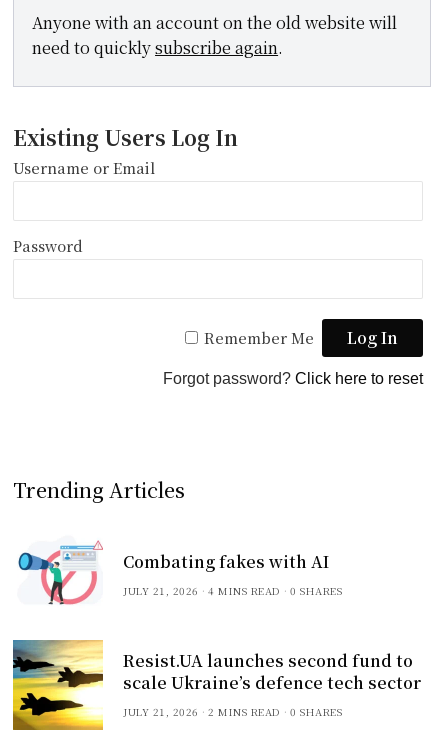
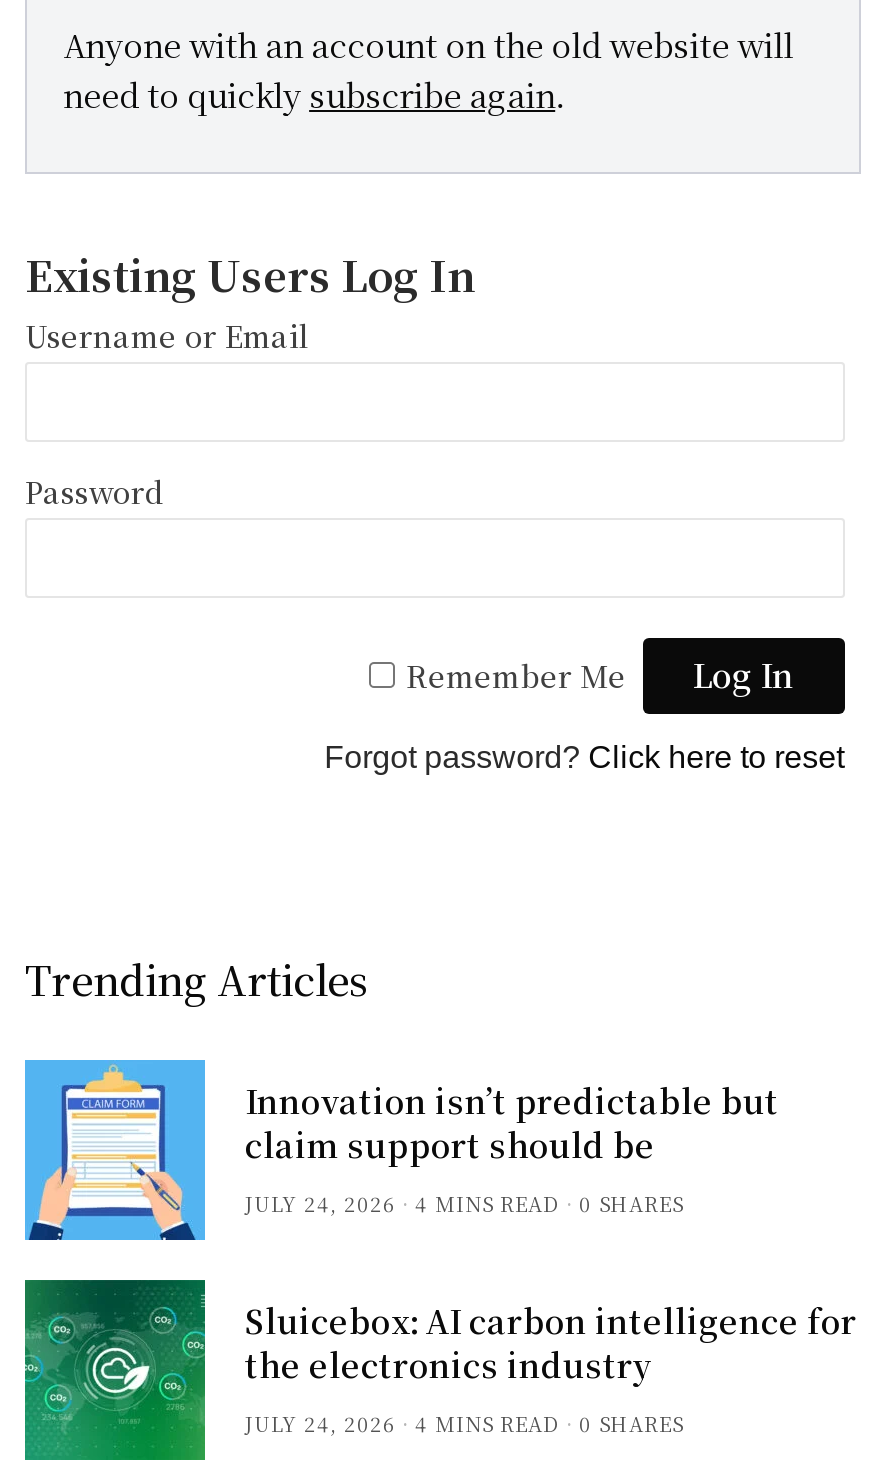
[13,530,329,609] [image] | Combating fakes with AI | JULY 21, 2026 -> [23,1058,779,1242] [image] | Innovation isn’t predictable but | claim support should be | JULY 24, 2026
[12,639,421,731] [image] | Resist.UA launches second fund to | scale Ukraine’s defence tech sector | JULY 21, 2026 | 2 MINS READ -> [23,1278,857,1462] [image] | Sluicebox: AI carbon intelligence for | the electronics industry | JULY 24, 2026 | 4 MINS READ

